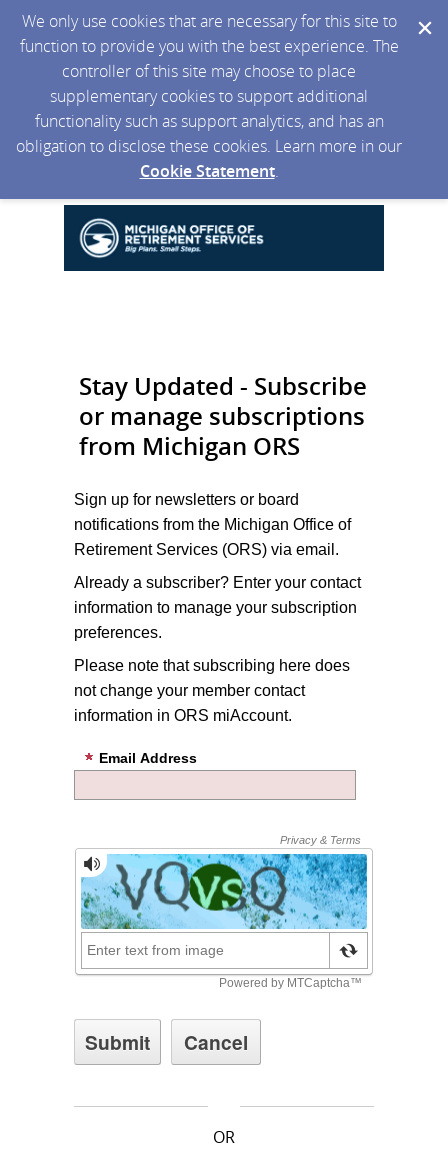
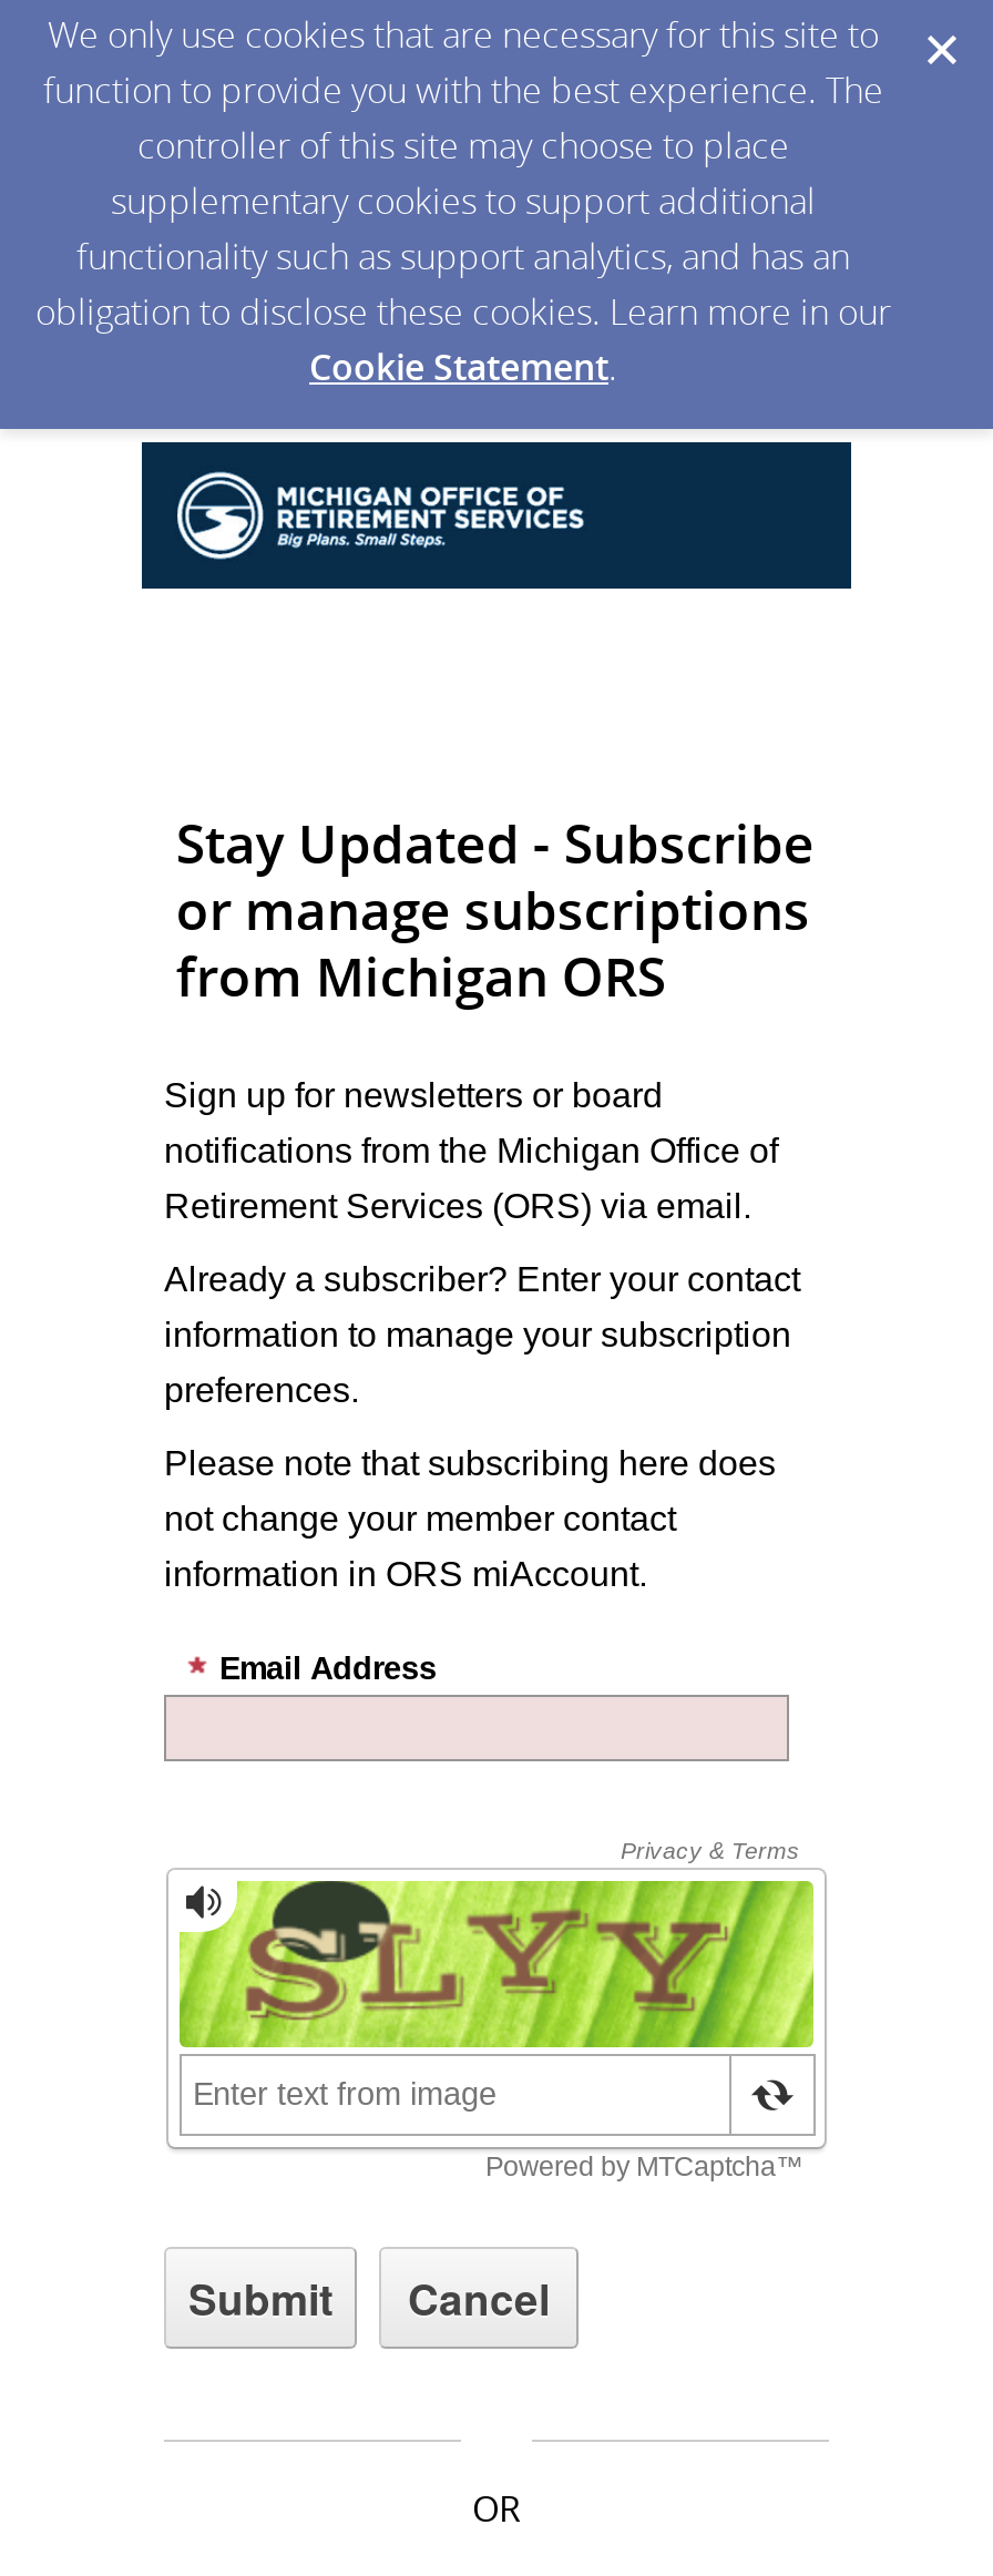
[80,853,368,930] [image] -> [177,1879,816,2049] [image]

